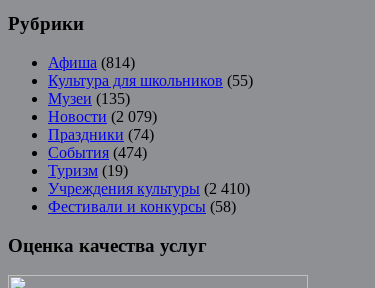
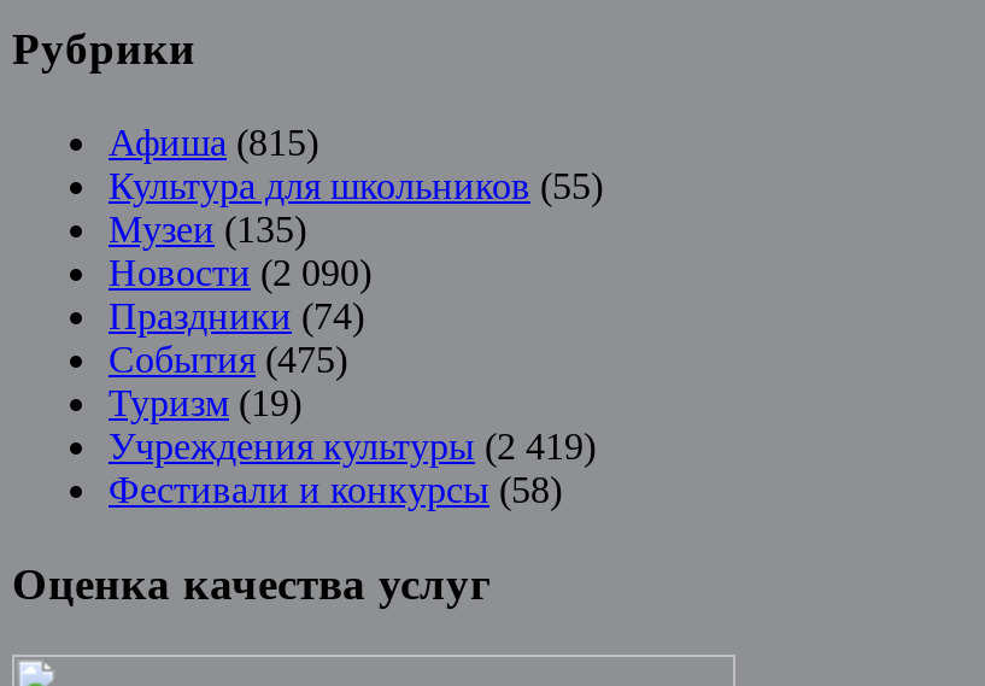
[48,54,135,71] Афиша (814) -> [109,122,318,163] Афиша (815)
[48,108,157,125] Новости (2 079) -> [109,252,371,293] Новости (2 090)
[48,144,147,161] События (474) -> [109,339,347,380] События (475)
[48,180,250,197] Учреждения культуры (2 410) -> [109,425,596,466] Учреждения культуры (2 419)

